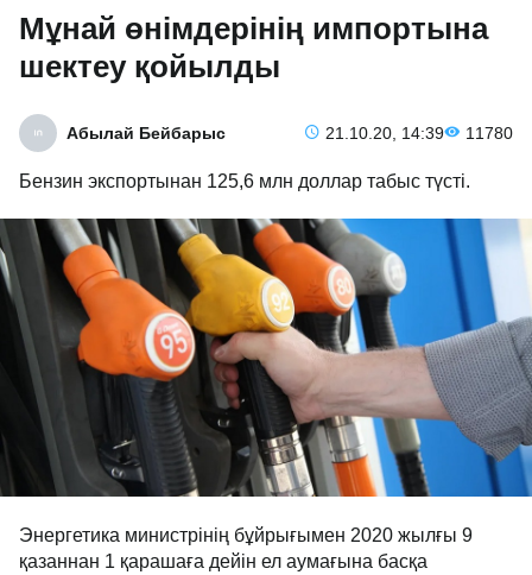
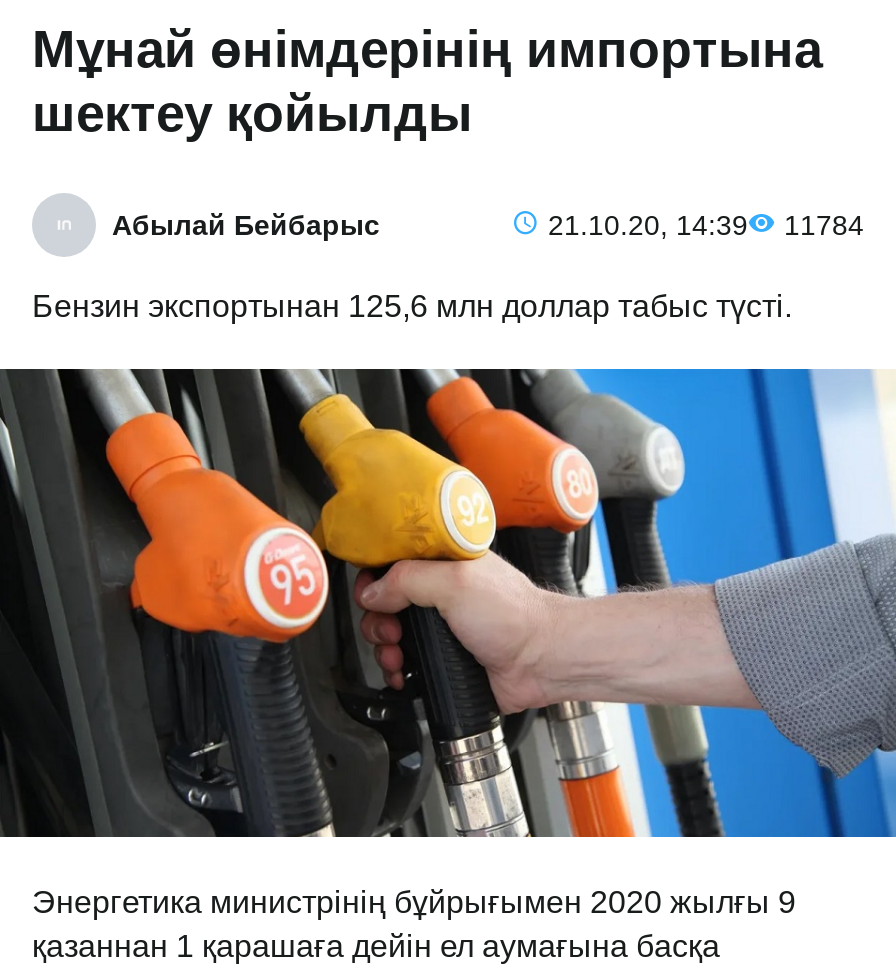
[325,124,513,143] 21.10.20, 14:39 11780 -> [548,209,864,241] 21.10.20, 14:39 11784

